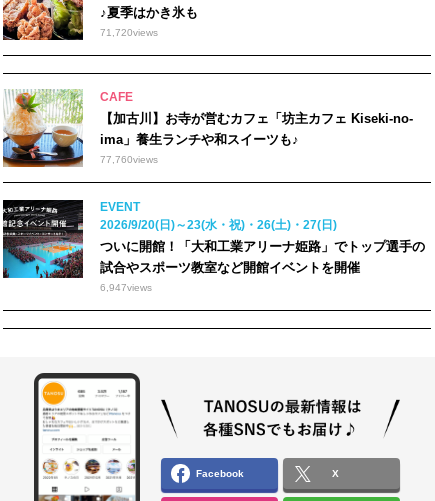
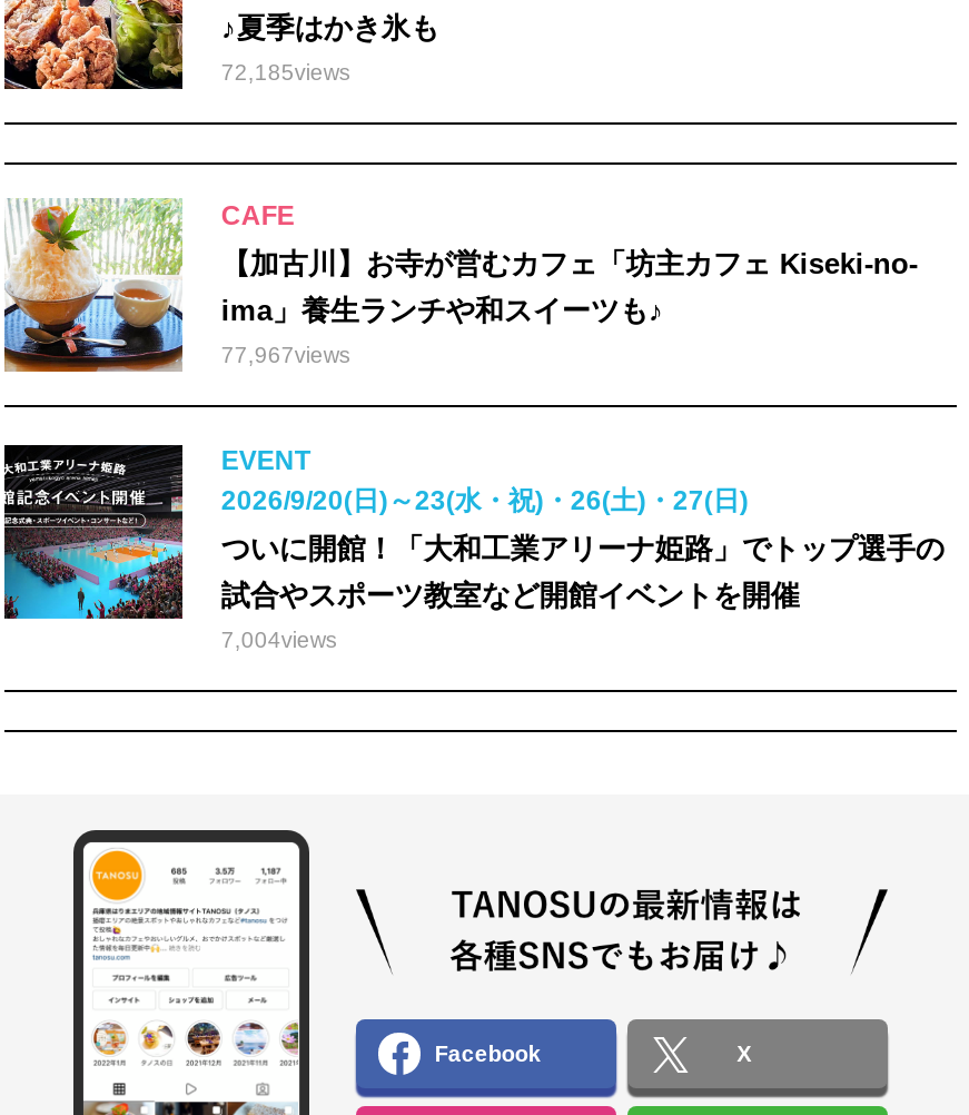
[100,27,158,38] 71,720views -> [221,60,350,84] 72,185views
[100,154,158,165] 77,760views -> [221,343,350,367] 77,967views
[100,282,152,293] 6,947views -> [221,627,337,652] 7,004views

